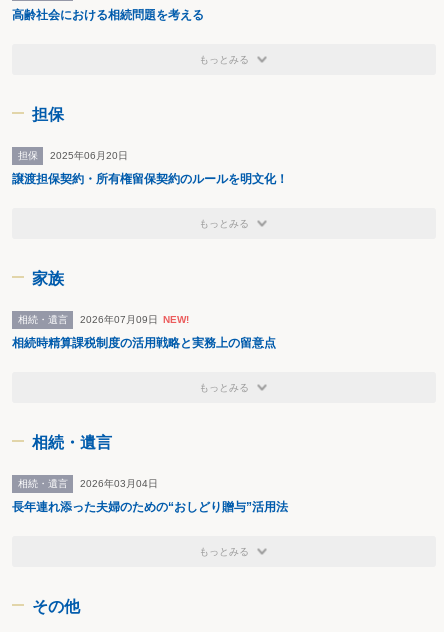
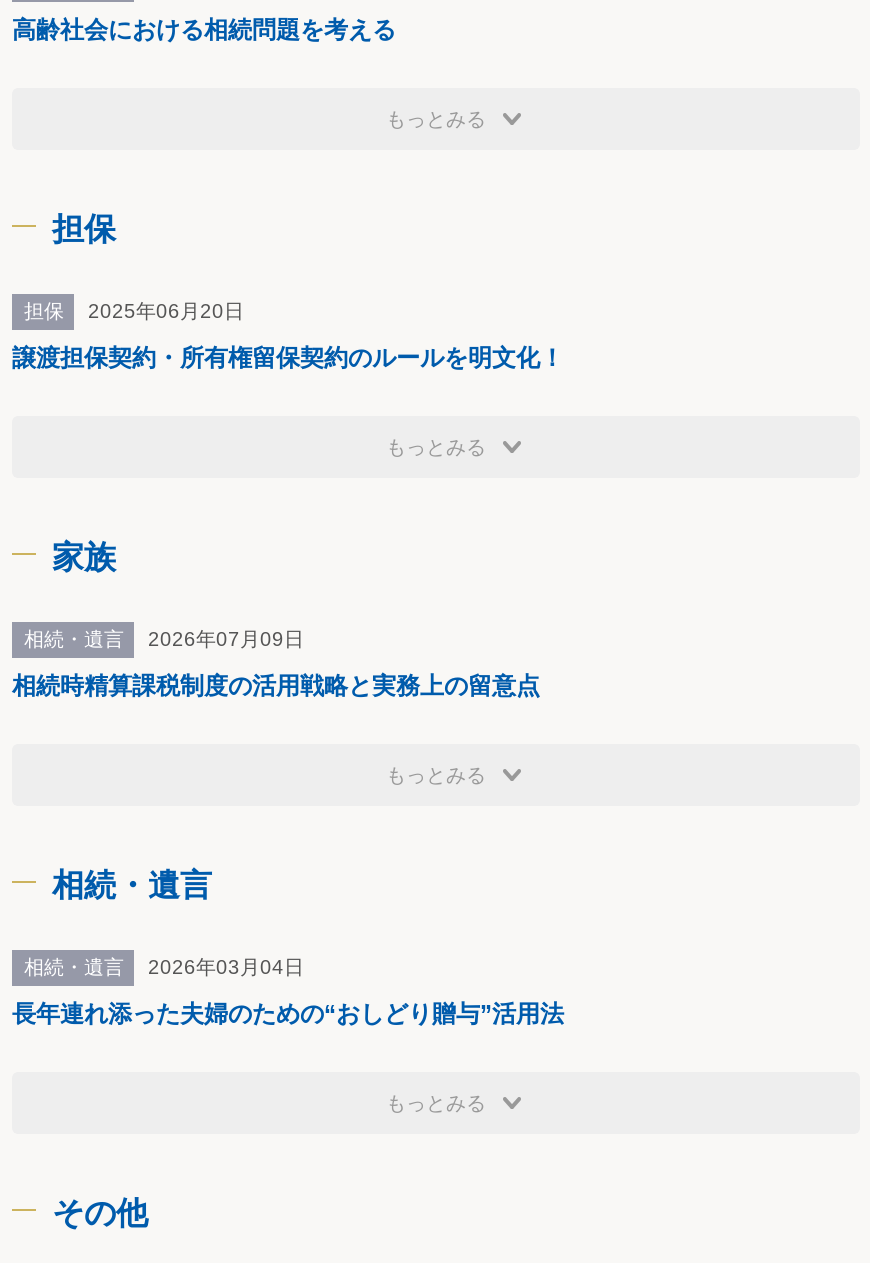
[80,314,189,325] 2026年07月09日 NEW! -> [148,629,304,651] 2026年07月09日

